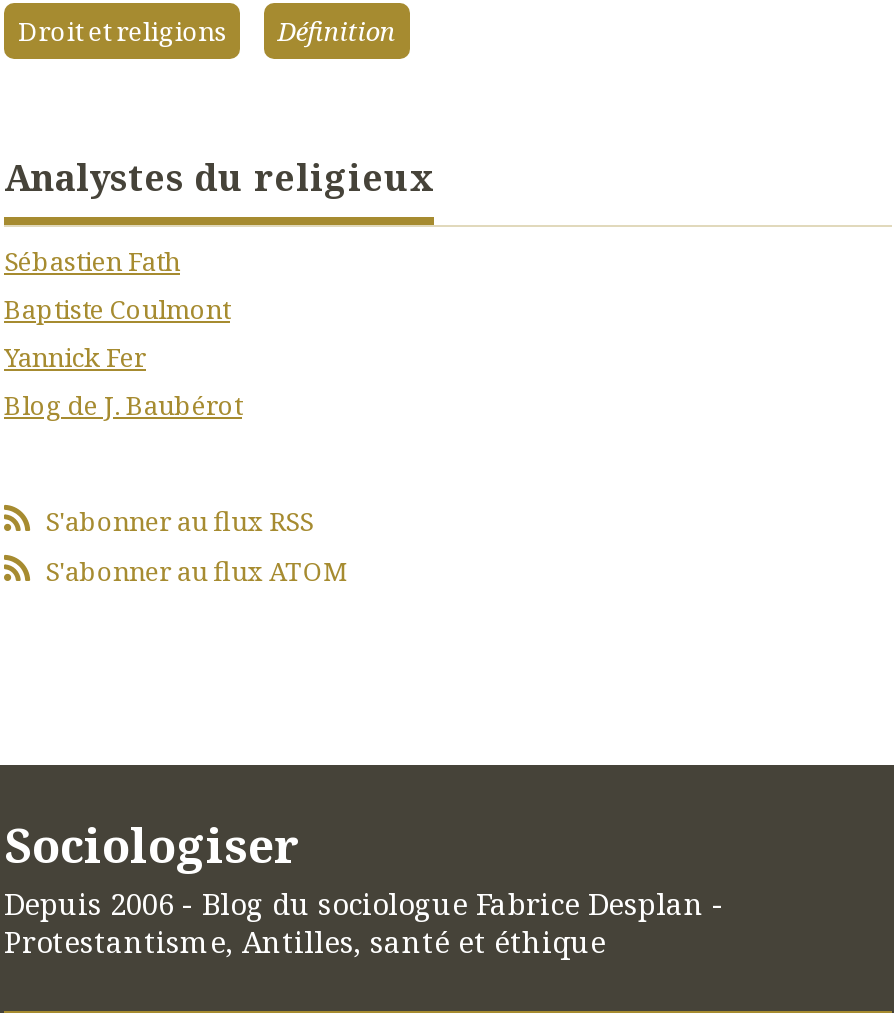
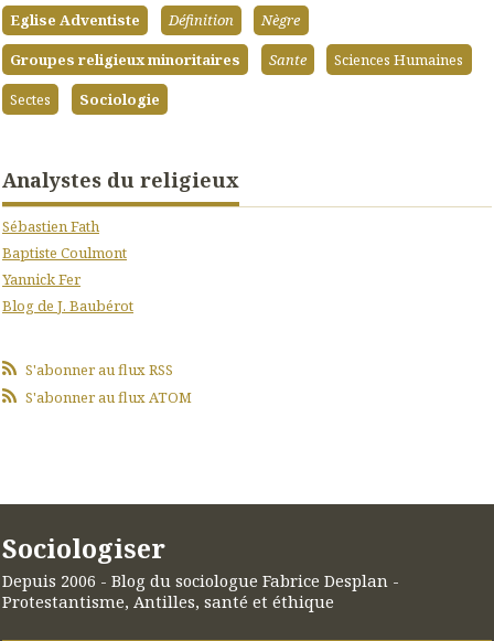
[18,13,226,49] Droit et religions -> [10,10,140,30] Eglise Adventiste
none -> [10,10,463,109] Nègre | Groupes religieux minoritaires | Sante | Sciences Humaines | Sectes | Sociologie

